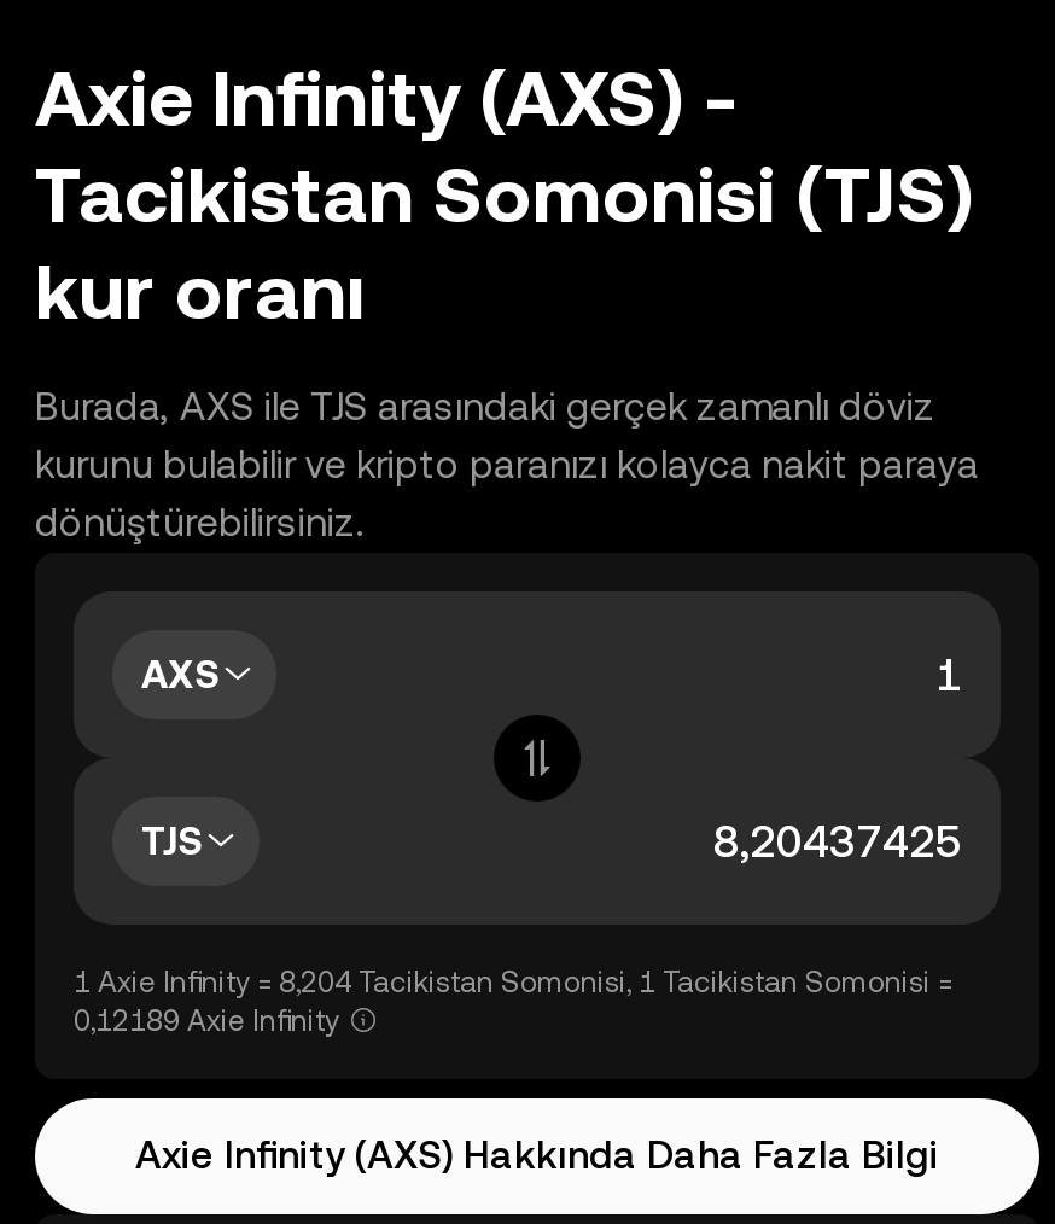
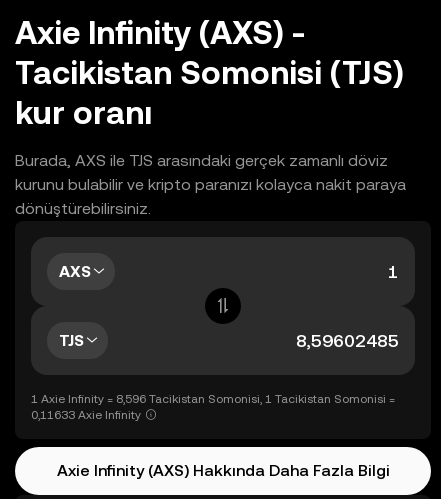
[74,966,952,999] 1 Axie Infinity = 8,204 Tacikistan Somonisi, 1 Tacikistan Somonisi = -> [31,392,395,406] 1 Axie Infinity = 8,596 Tacikistan Somonisi, 1 Tacikistan Somonisi =
[74,1004,339,1038] 0,12189 Axie Infinity -> [31,408,141,422] 0,11633 Axie Infinity

